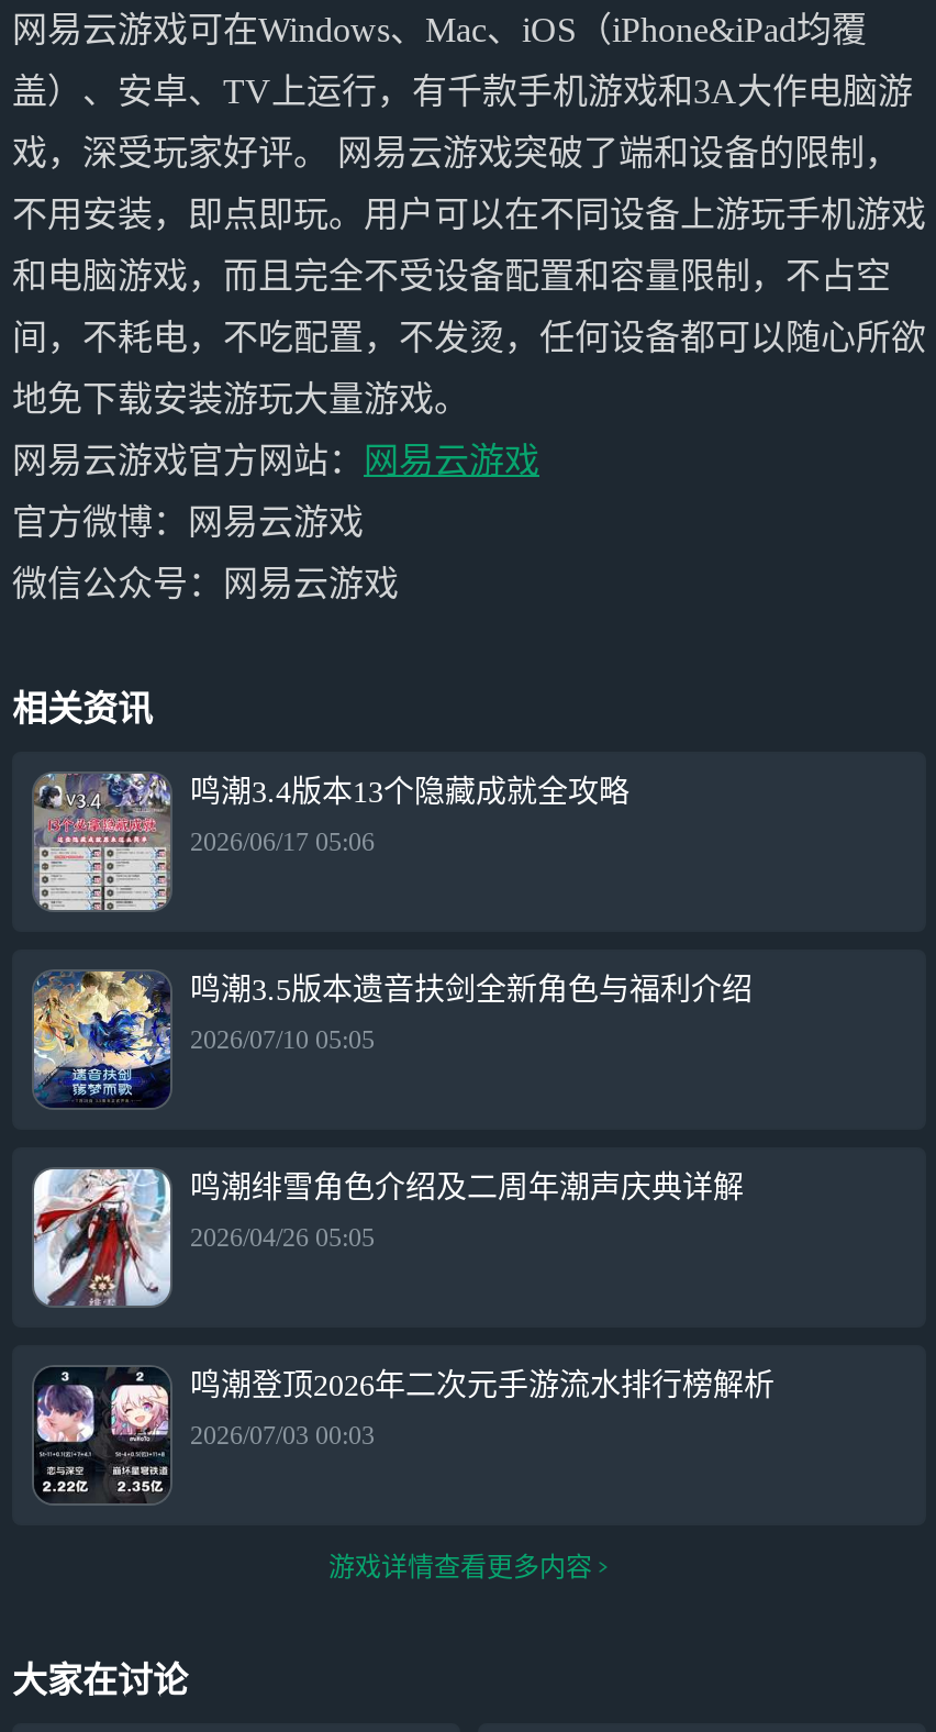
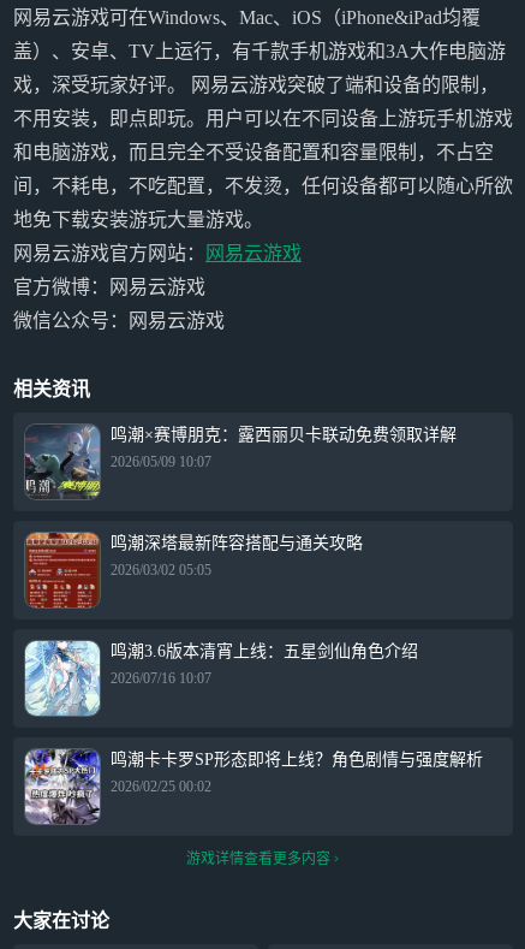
[32,771,629,912] [image] | 鸣潮3.4版本13个隐藏成就全攻略 -> [25,425,457,499] [image] | 鸣潮×赛博朋克：露西丽贝卡联动免费领取详解
[190,826,375,856] 2026/06/17 05:06 -> [111,453,211,470] 2026/05/09 10:07
[32,969,753,1108] [image] | 鸣潮3.5版本遗音扶剑全新角色与福利介绍 -> [25,532,363,609] [image] | 鸣潮深塔最新阵容搭配与通关攻略
[190,1023,375,1054] 2026/07/10 05:05 -> [111,561,211,578] 2026/03/02 05:05
[32,1167,744,1308] [image] | 鸣潮绯雪角色介绍及二周年潮声庆典详解 -> [24,640,418,717] [image] | 鸣潮3.6版本清宵上线：五星剑仙角色介绍
[190,1221,375,1252] 2026/04/26 05:05 -> [111,669,211,686] 2026/07/16 10:07
[34,1367,775,1503] [image] | 鸣潮登顶2026年二次元手游流水排行榜解析 -> [24,748,483,825] [image] | 鸣潮卡卡罗SP形态即将上线？角色剧情与强度解析
[190,1419,375,1450] 2026/07/03 00:03 -> [111,778,211,795] 2026/02/25 00:02

